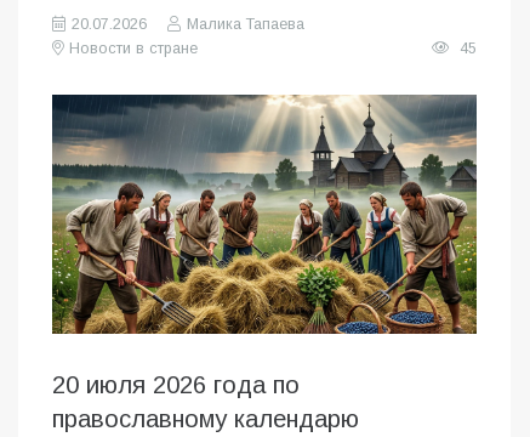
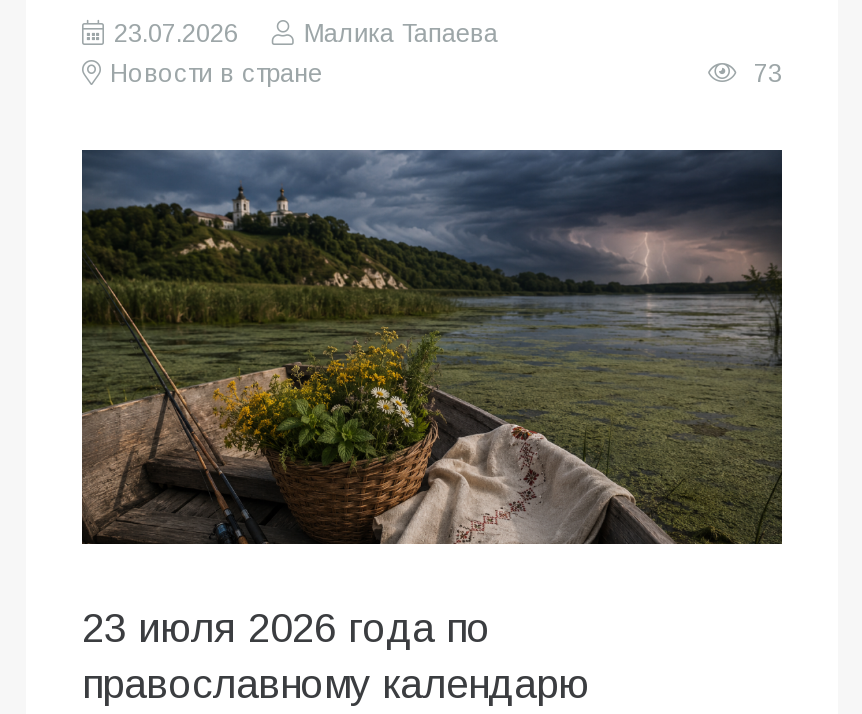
[72,16,147,33] 20.07.2026 -> [114,20,238,48] 23.07.2026
[455,40,477,57] 45 -> [746,60,782,88] 73
[51,93,478,398] [image] | 20 июля 2026 года по -> [82,148,784,649] [image] | 23 июля 2026 года по

